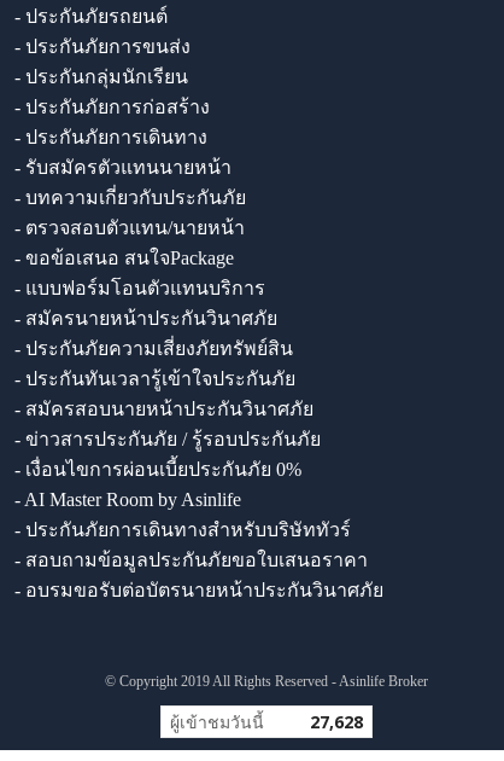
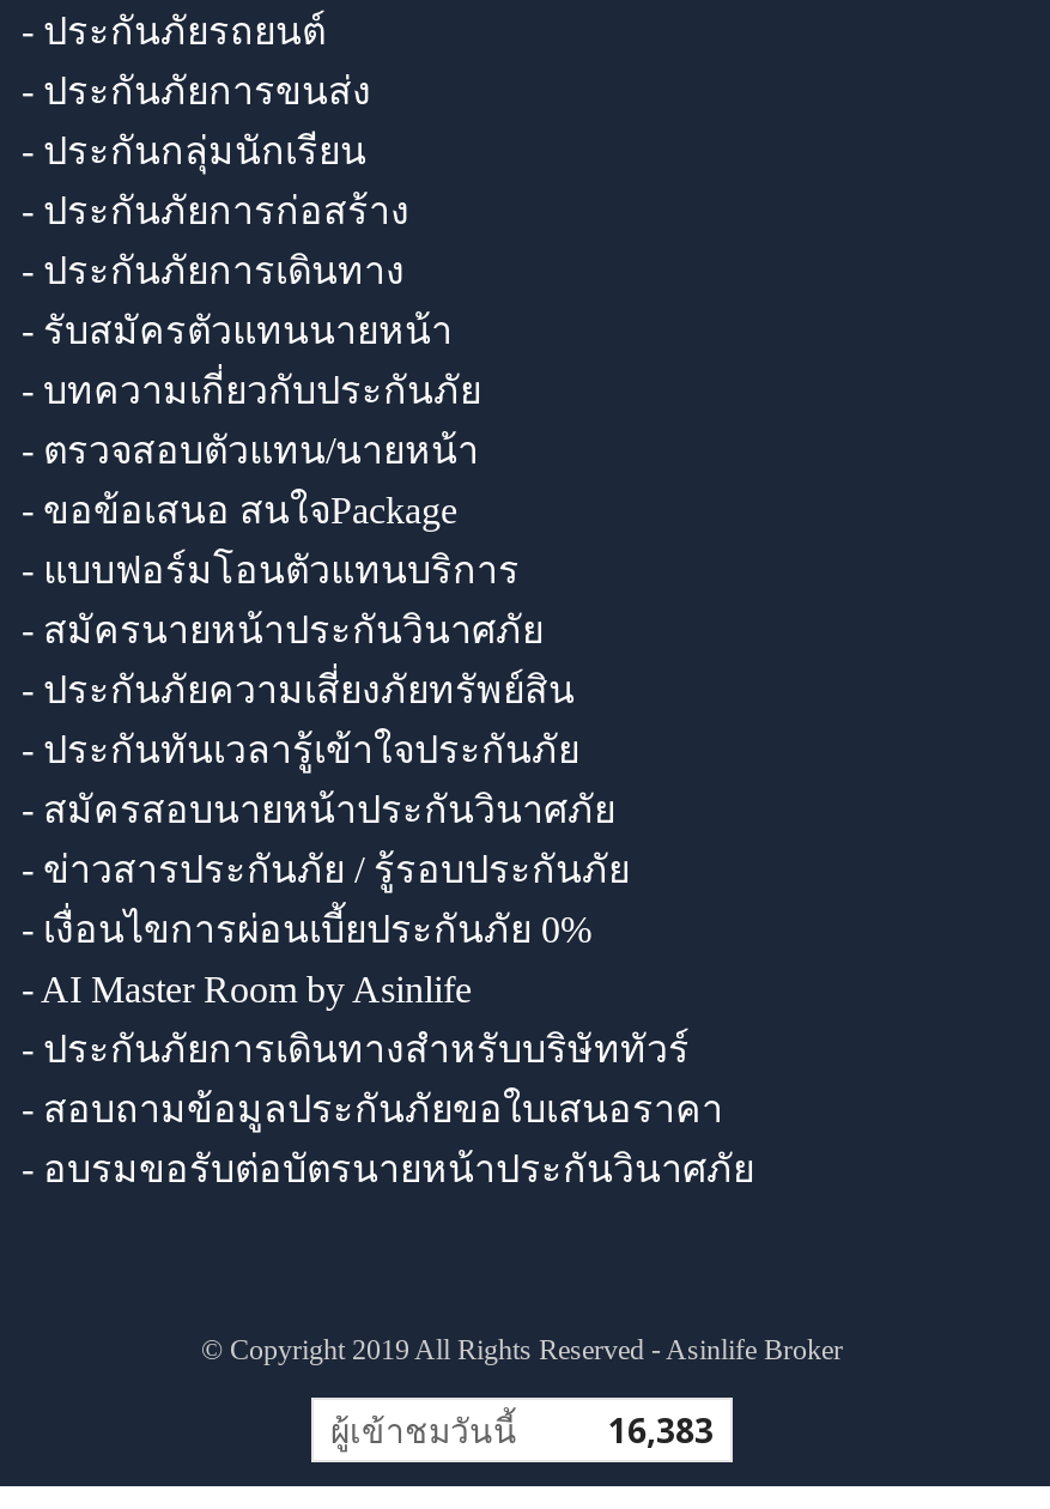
[170,710,363,733] ผู้เข้าชมวันนี้ 27,628 -> [330,1407,714,1452] ผู้เข้าชมวันนี้ 16,383

